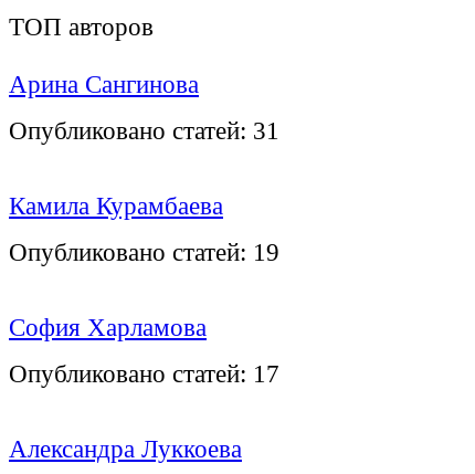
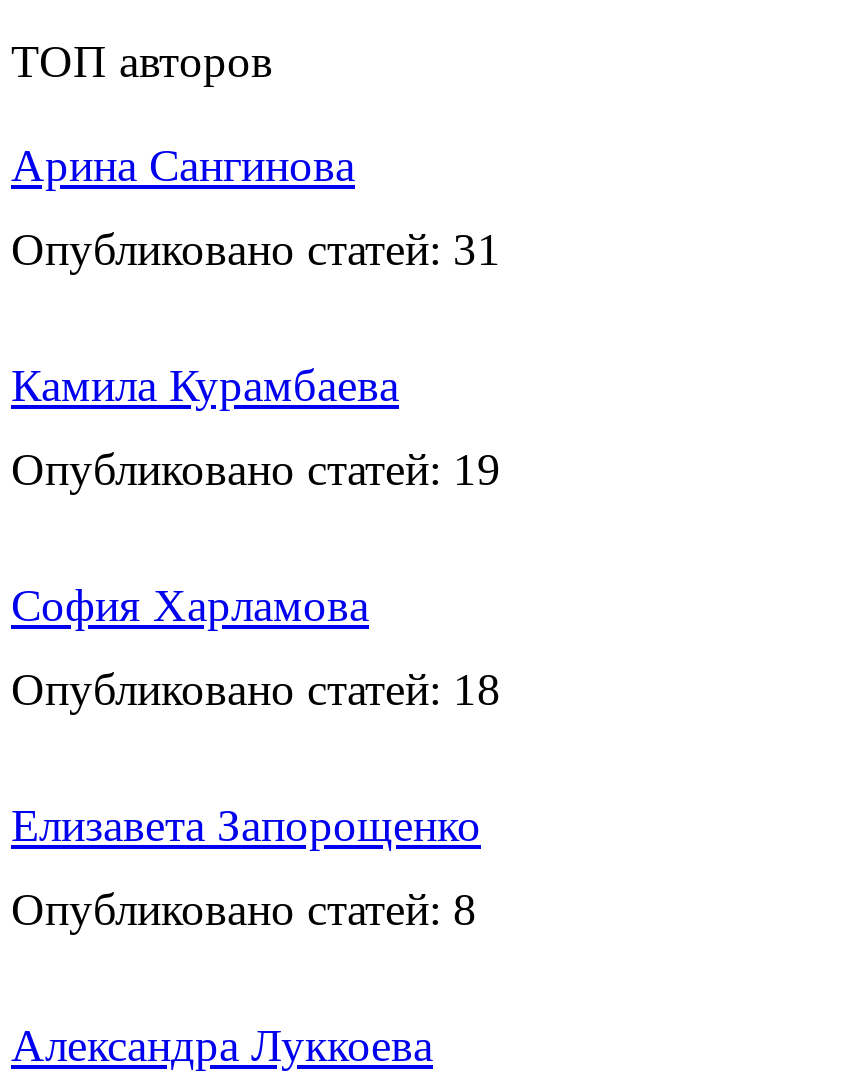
[9,360,279,388] Опубликовано статей: 17 -> [11,665,501,935] Опубликовано статей: 18 | Елизавета Запорощенко | Опубликовано статей: 8

